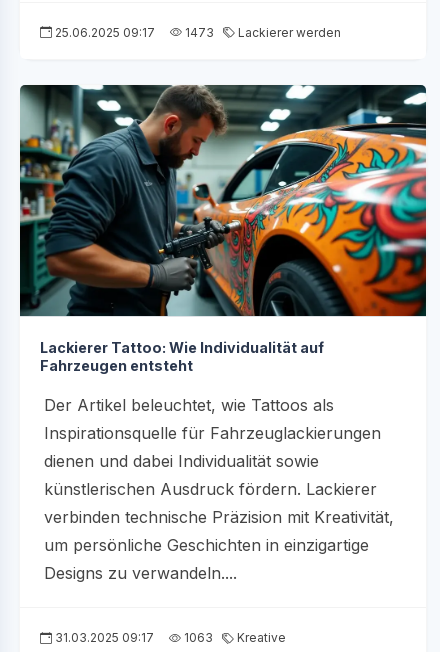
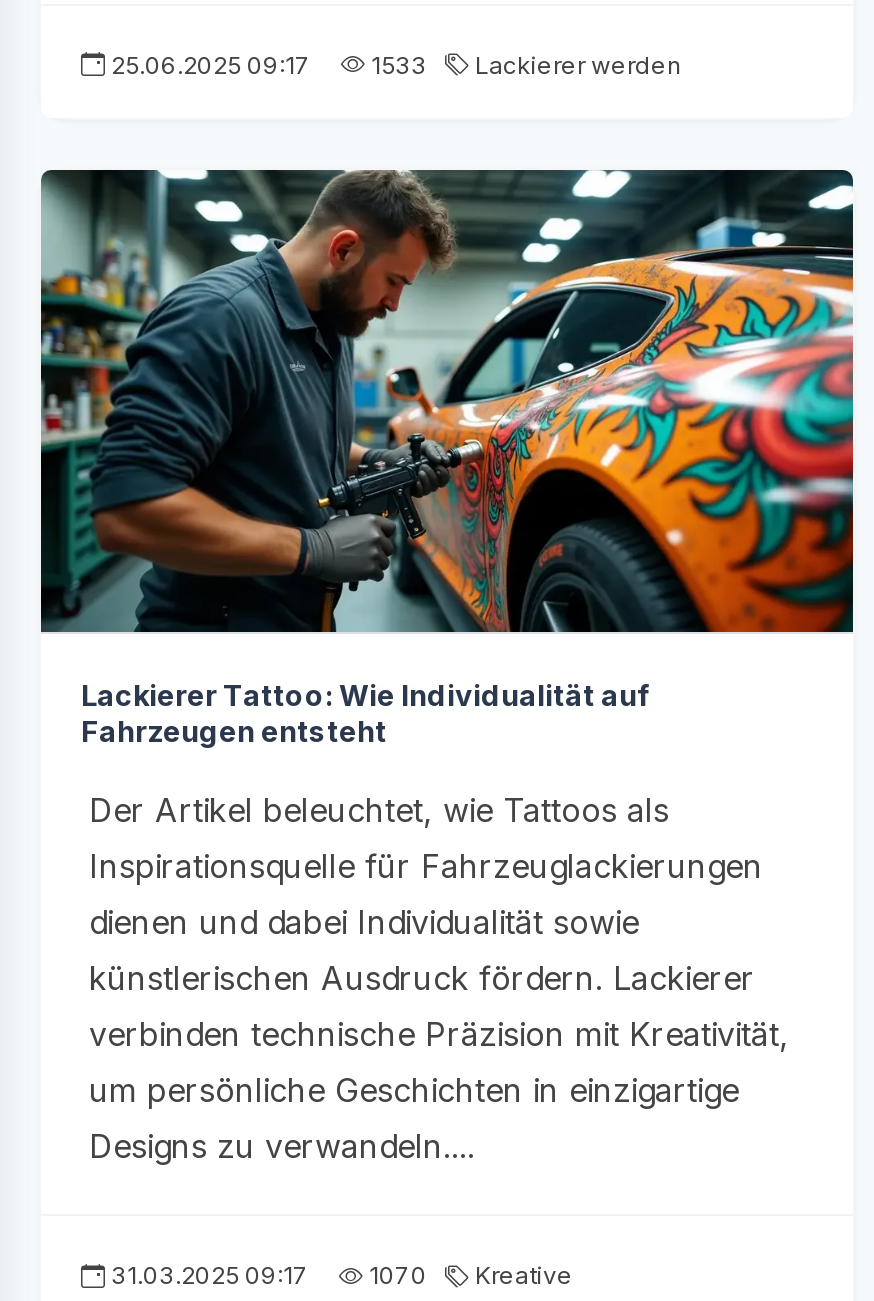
[52,25,341,40] 25.06.2025 09:17 1473 Lackierer werden -> [105,49,681,79] 25.06.2025 09:17 1533 Lackierer werden
[52,630,286,645] 31.03.2025 09:17 1063 Kreative -> [105,1261,573,1291] 31.03.2025 09:17 1070 Kreative

